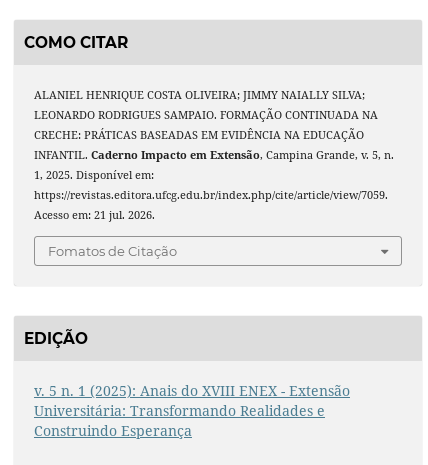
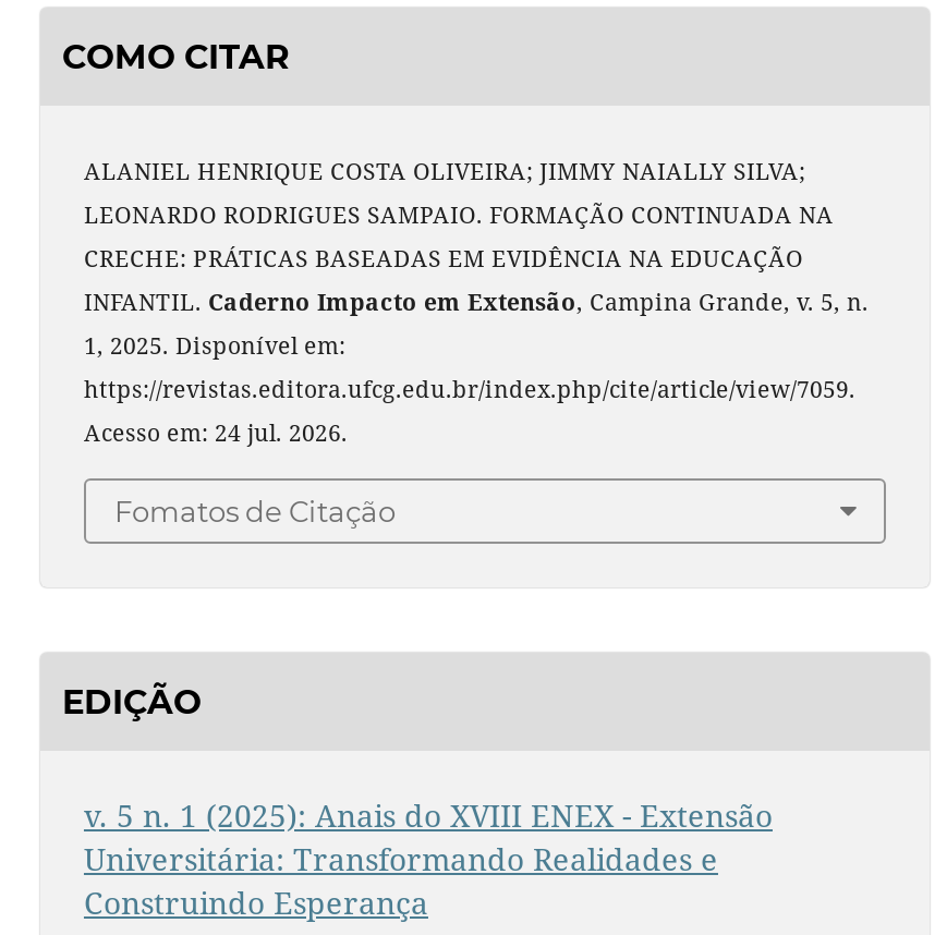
[34,208,155,222] Acesso em: 21 jul. 2026. -> [84,418,348,449] Acesso em: 24 jul. 2026.

